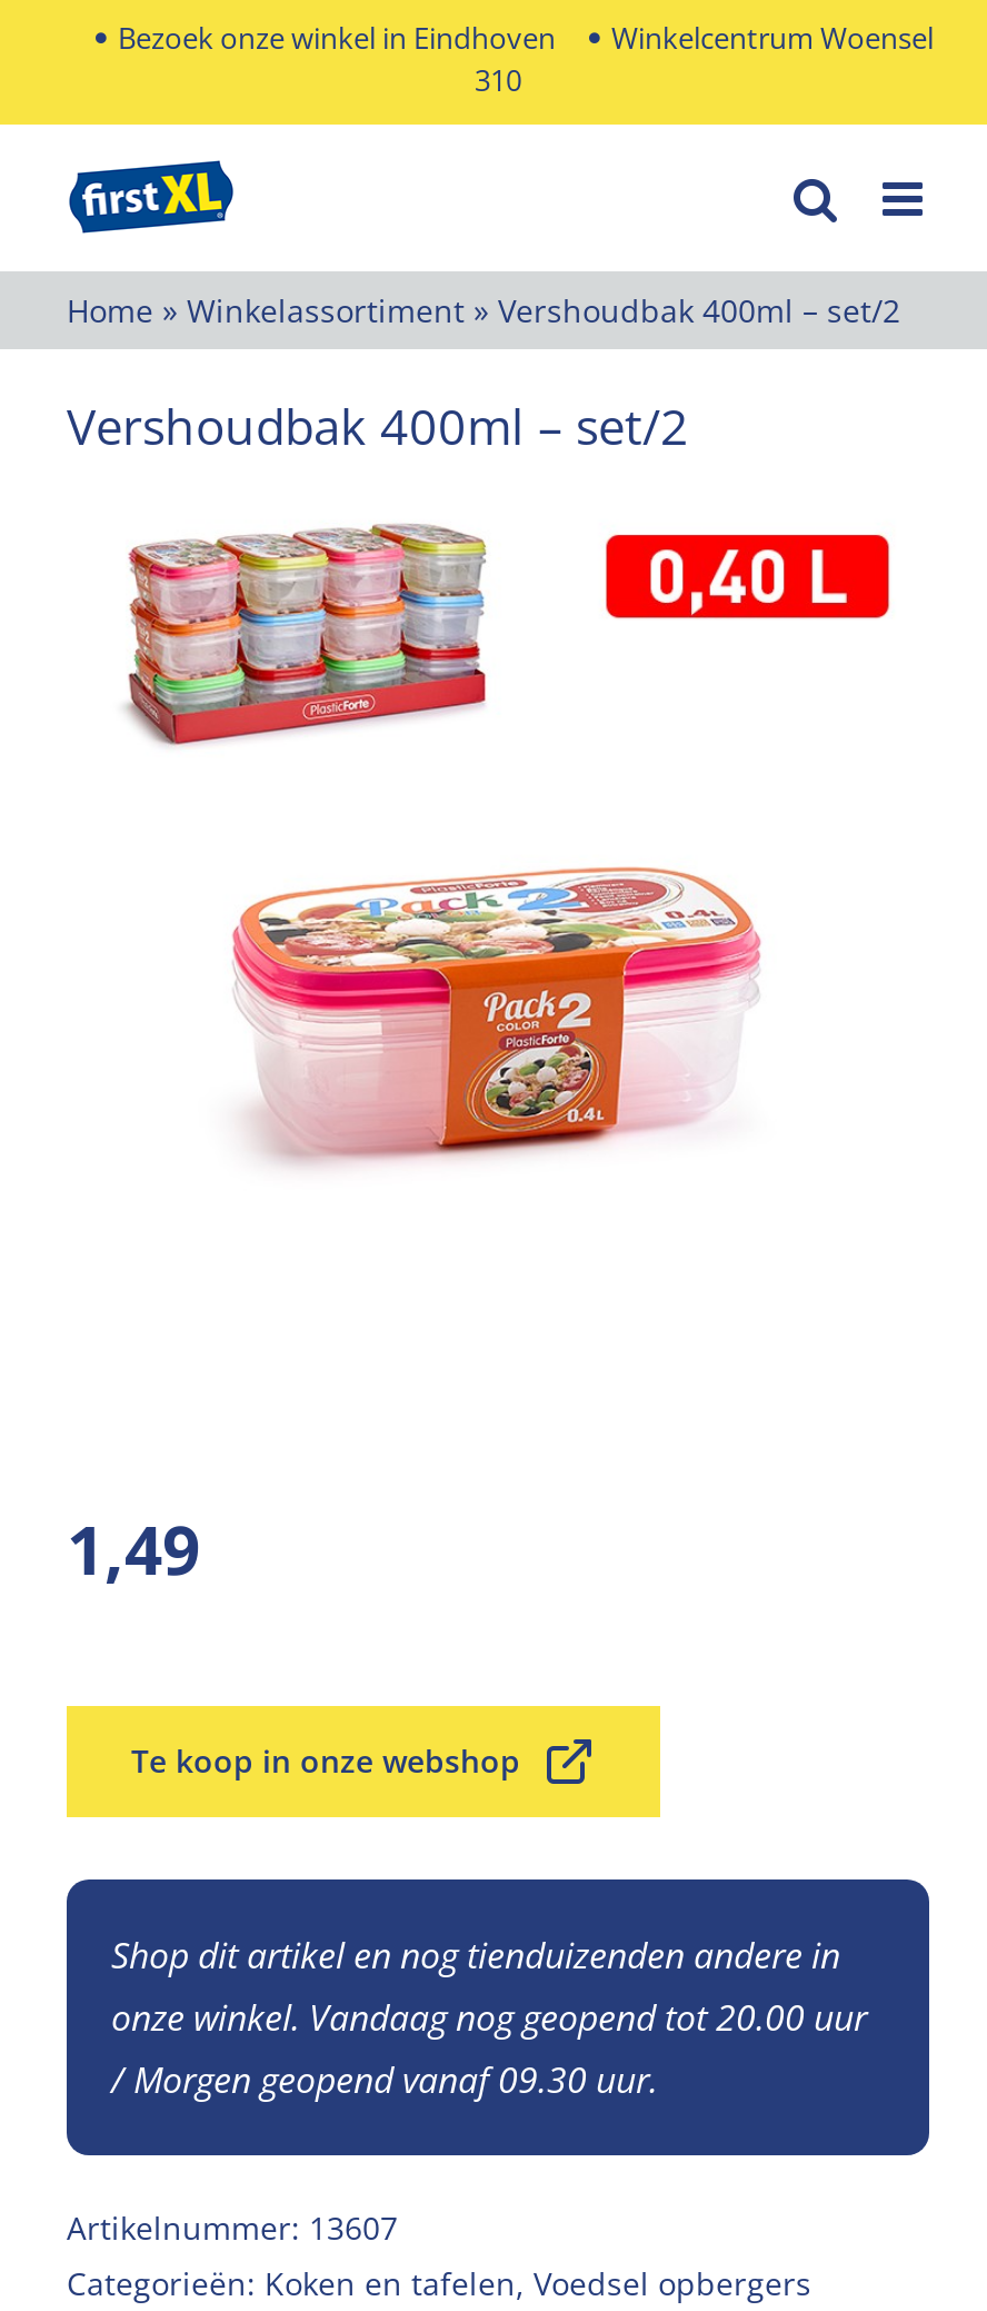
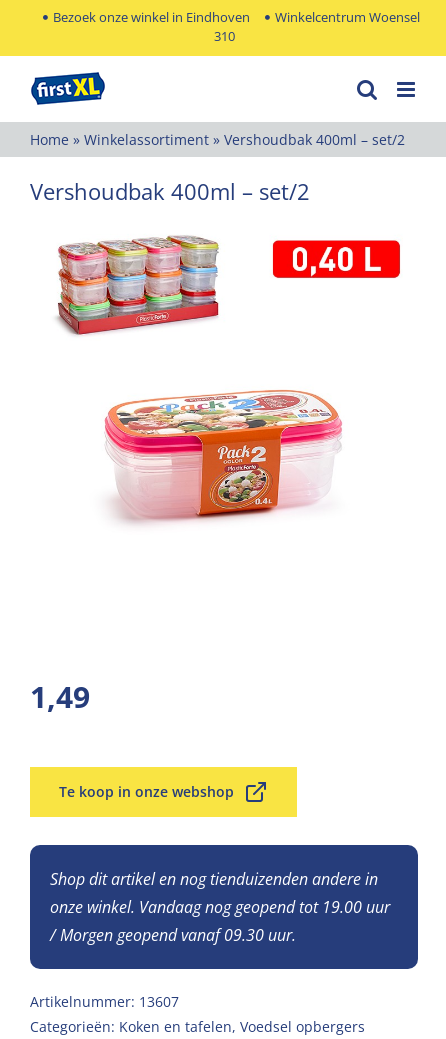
[111,1992,867,2041] onze winkel. Vandaag nog geopend tot 20.00 uur -> [50,896,390,918] onze winkel. Vandaag nog geopend tot 19.00 uur

